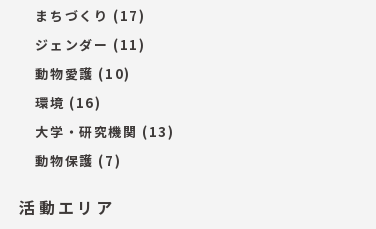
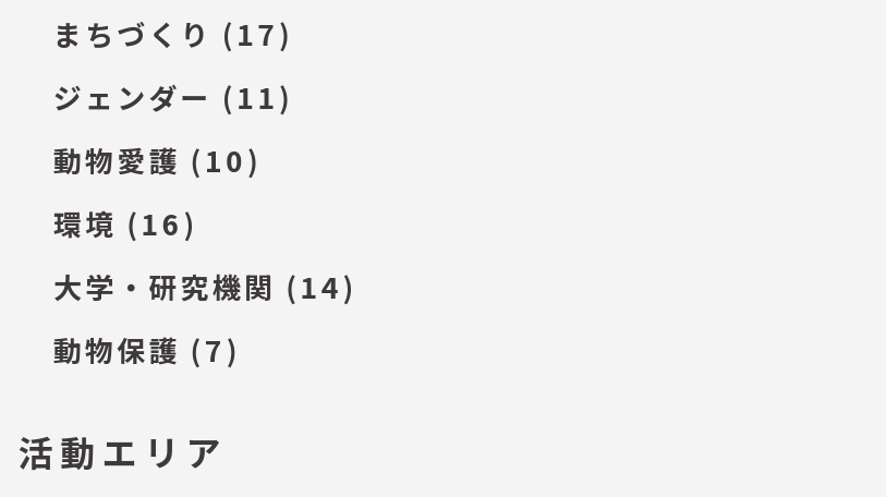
[35,121,175,140] 大学・研究機関(13) -> [53,265,357,306] 大学・研究機関(14)

